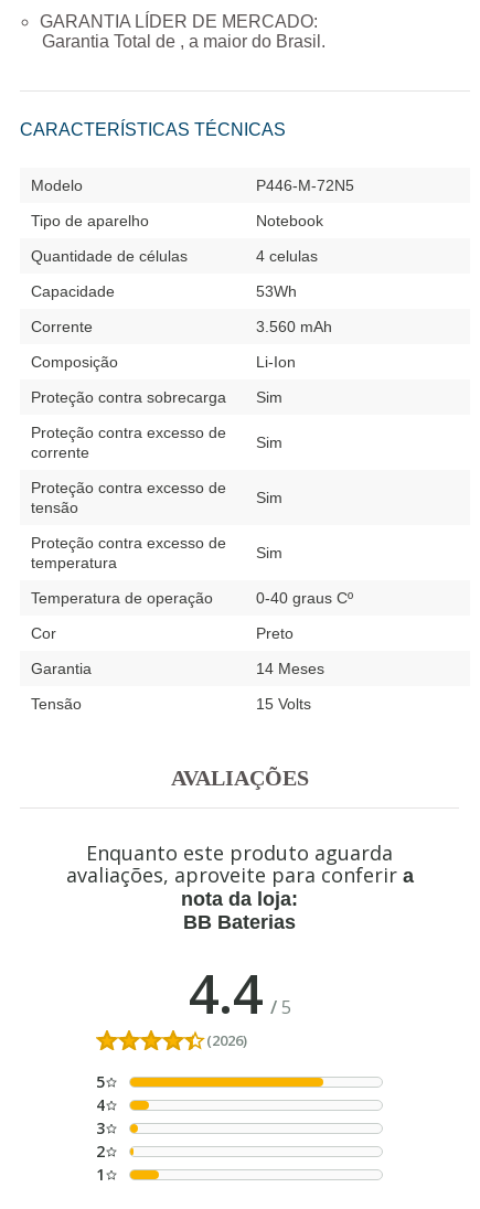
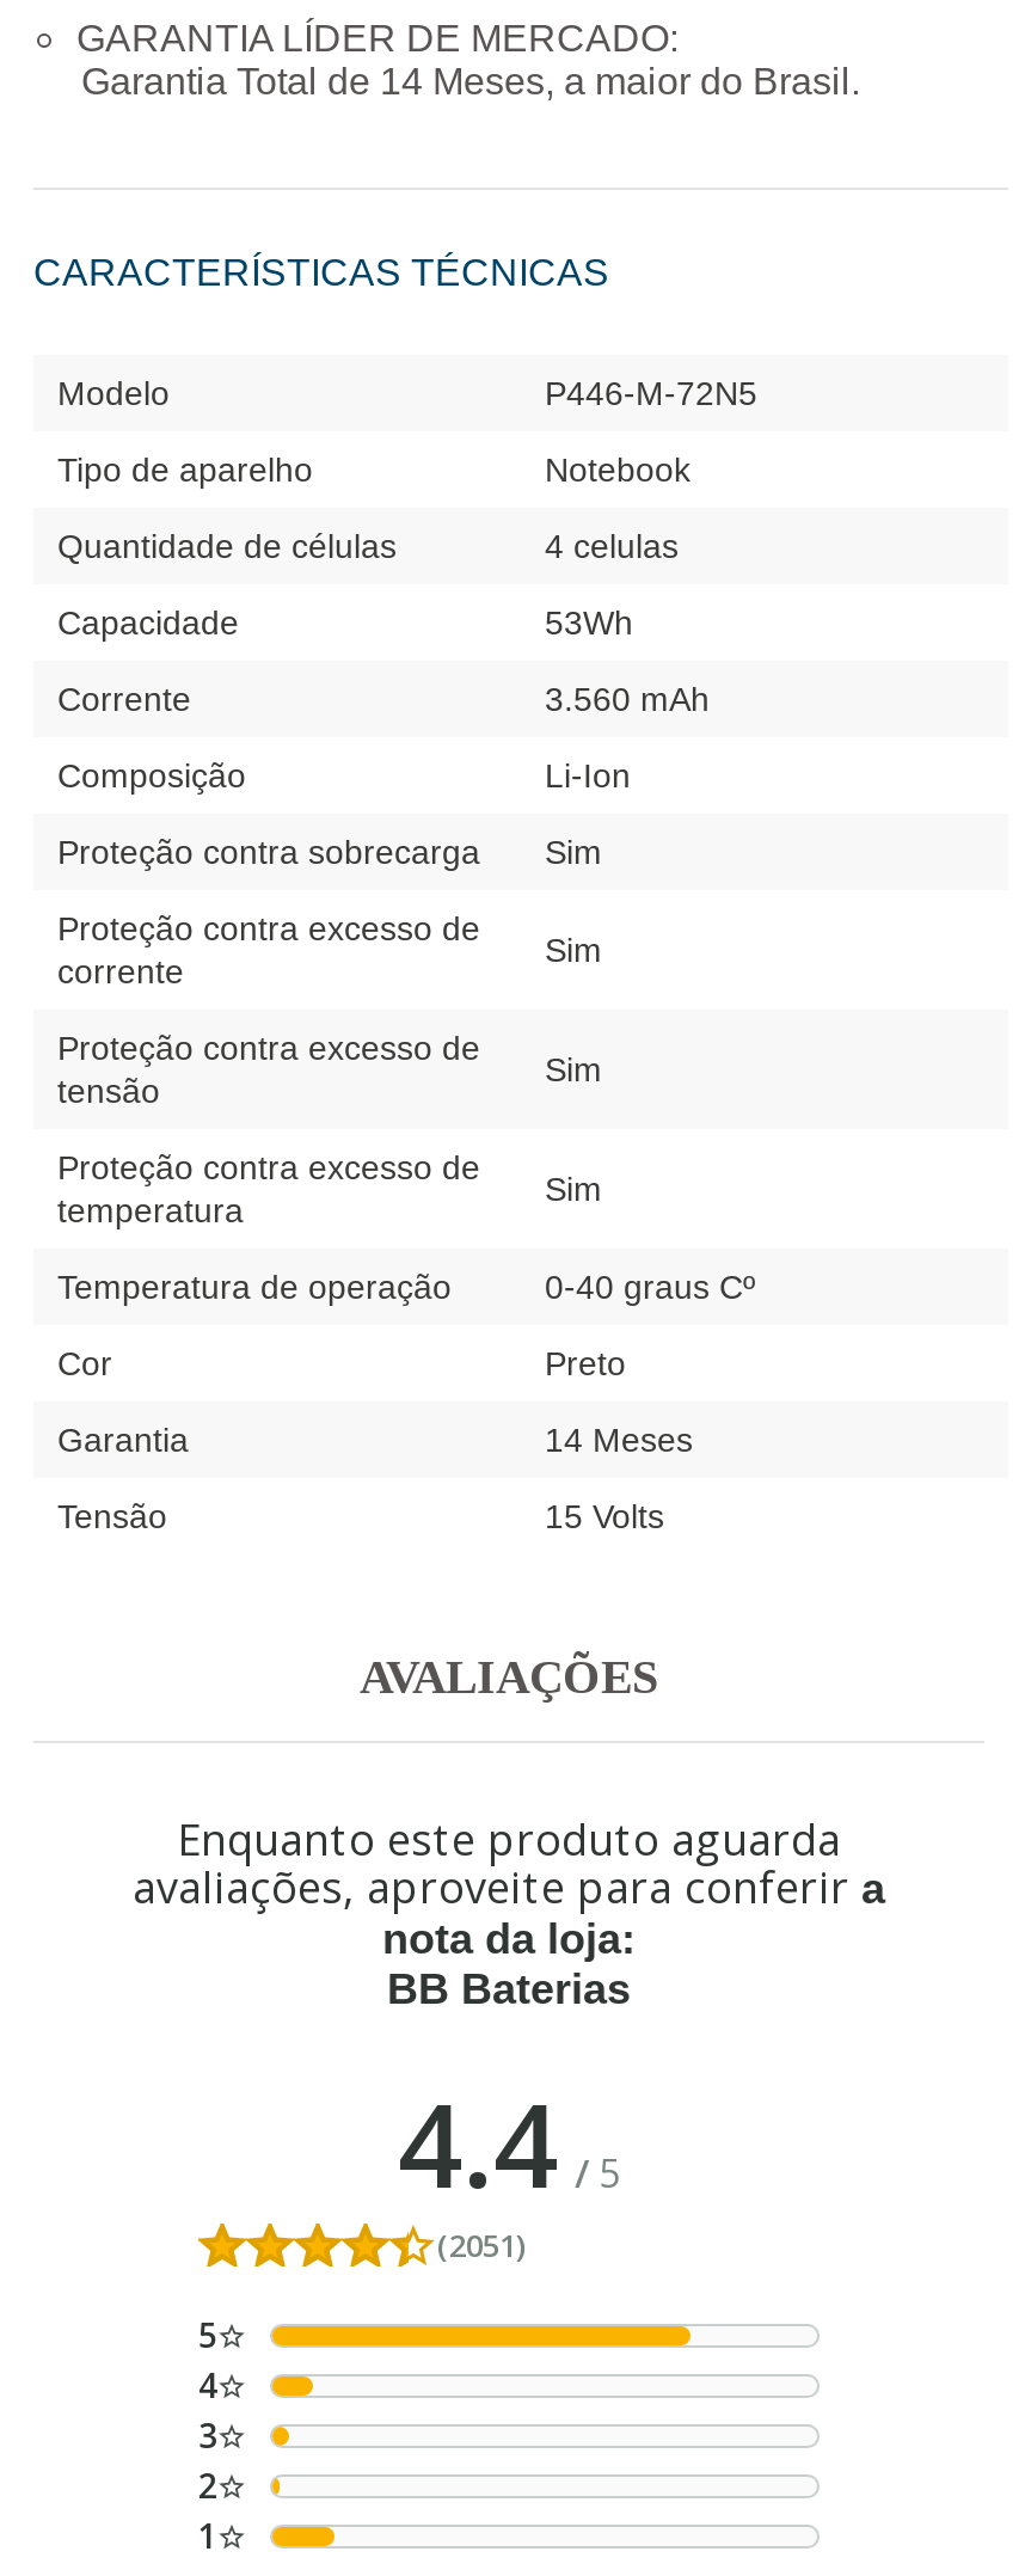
[42,32,326,51] Garantia Total de, a maior do Brasil. -> [81,61,860,102] Garantia Total de 14 Meses, a maior do Brasil.
[206,1030,247,1050] (2026) -> [437,2224,526,2267] (2051)

